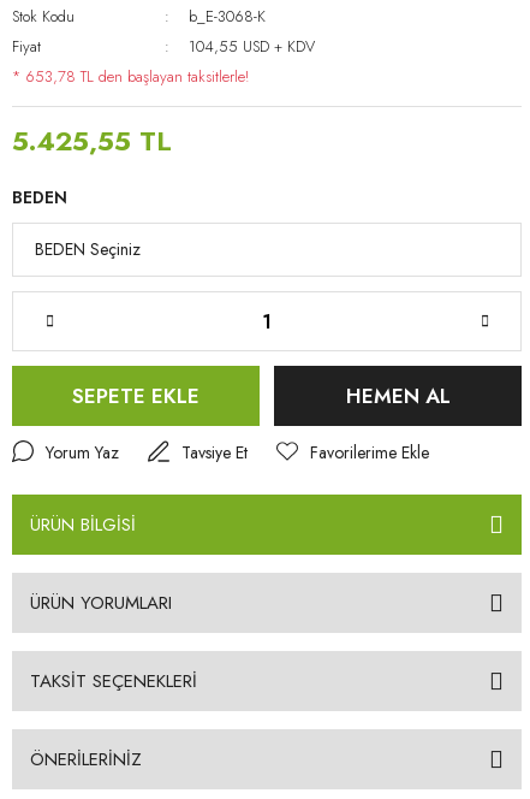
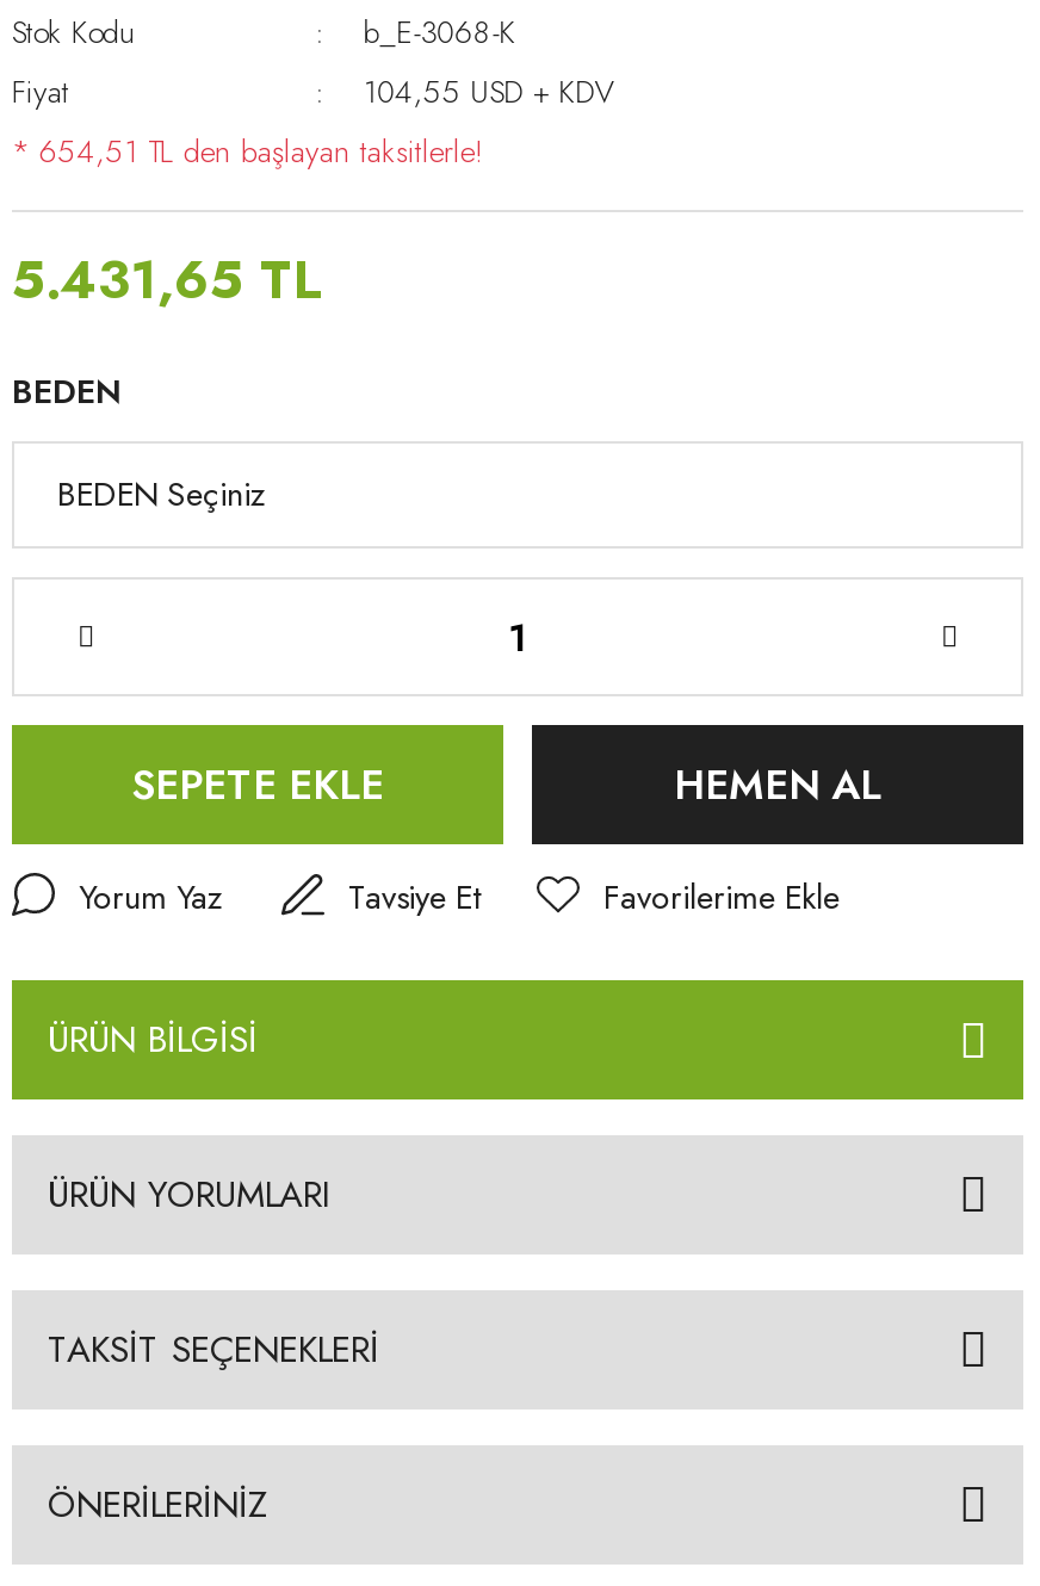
[12,65,249,88] * 653,78 TL den başlayan taksitlerle! -> [12,129,482,175] * 654,51 TL den başlayan taksitlerle!
[12,122,172,160] 5.425,55 TL -> [12,241,324,318] 5.431,65 TL

